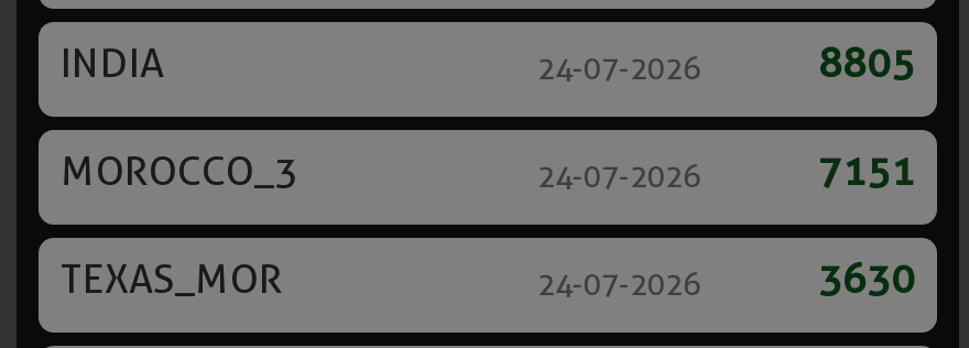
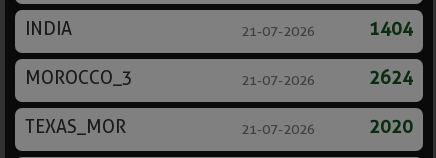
[537,51,700,86] 24-07-2026 -> [241,23,315,39] 21-07-2026
[818,40,915,86] 8805 -> [369,18,413,39] 1404
[537,159,700,194] 24-07-2026 -> [241,72,315,88] 21-07-2026
[818,148,915,194] 7151 -> [369,67,413,88] 2624
[537,267,700,302] 24-07-2026 -> [241,121,315,137] 21-07-2026
[818,255,915,302] 3630 -> [369,116,413,137] 2020

